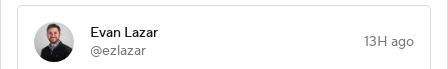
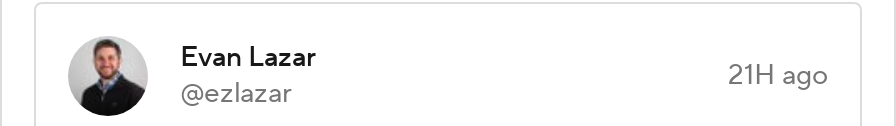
[364,33,414,51] 13H ago -> [728,58,828,94] 21H ago

